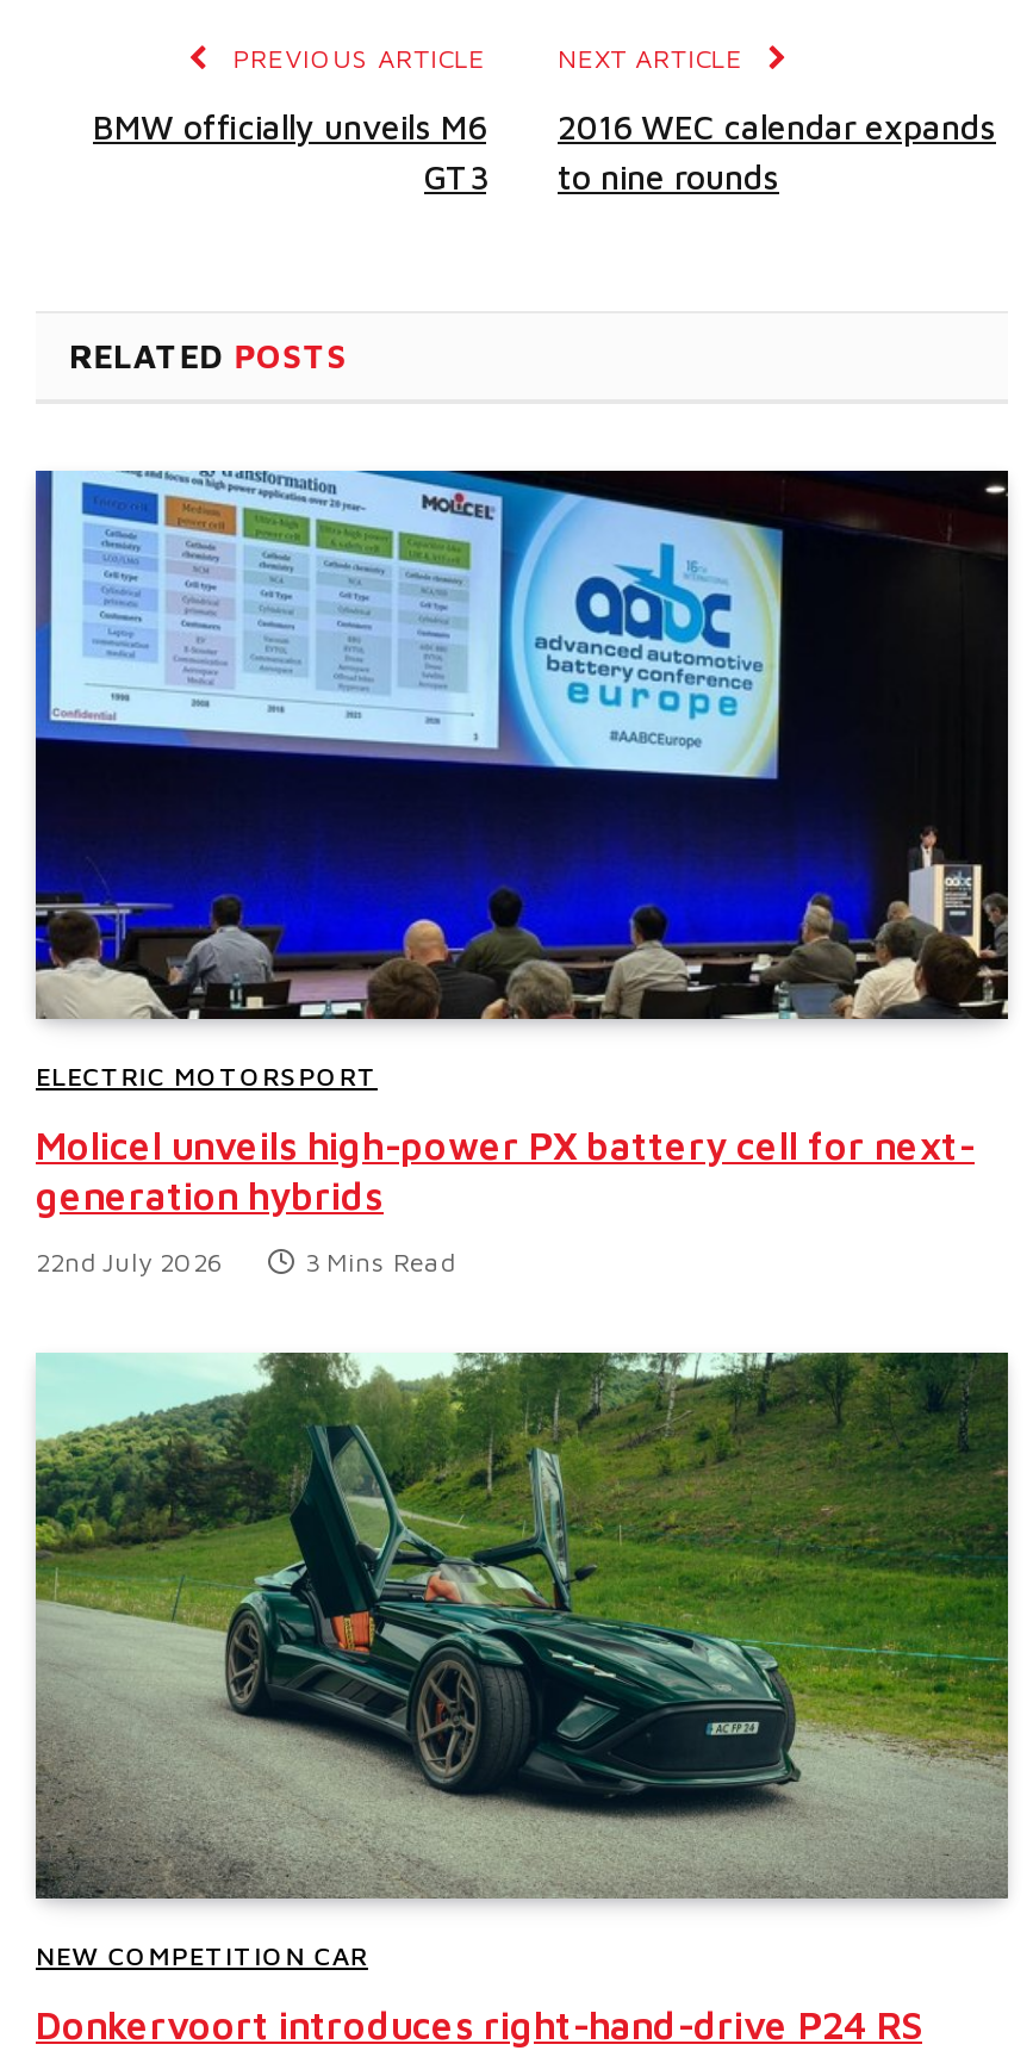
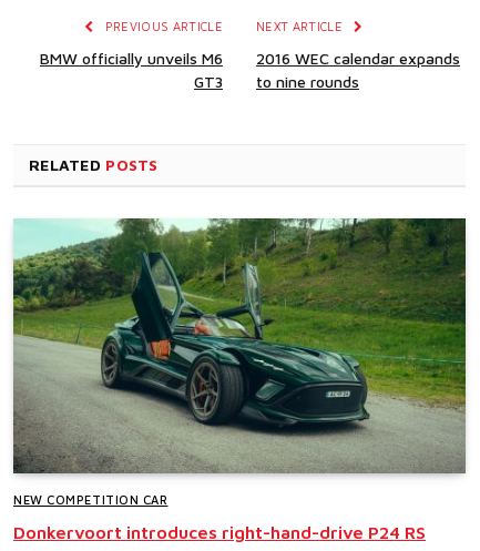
[33,468,1010,1276] [image] | ELECTRIC MOTORSPORT | Molicel unveils high-power PX battery cell for next- | generation hybrids | 22nd July 2026 | 3 Mins Read -> none

